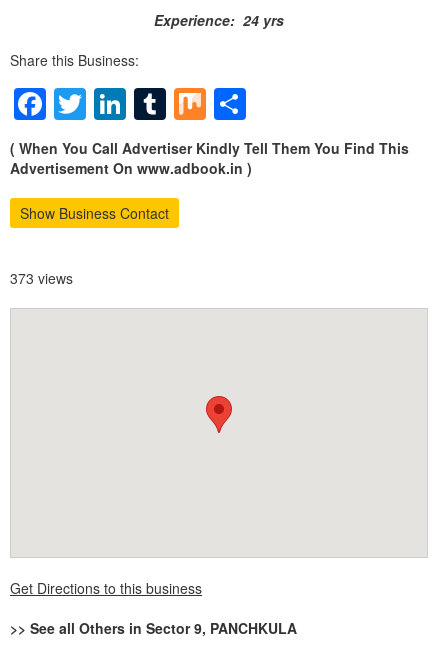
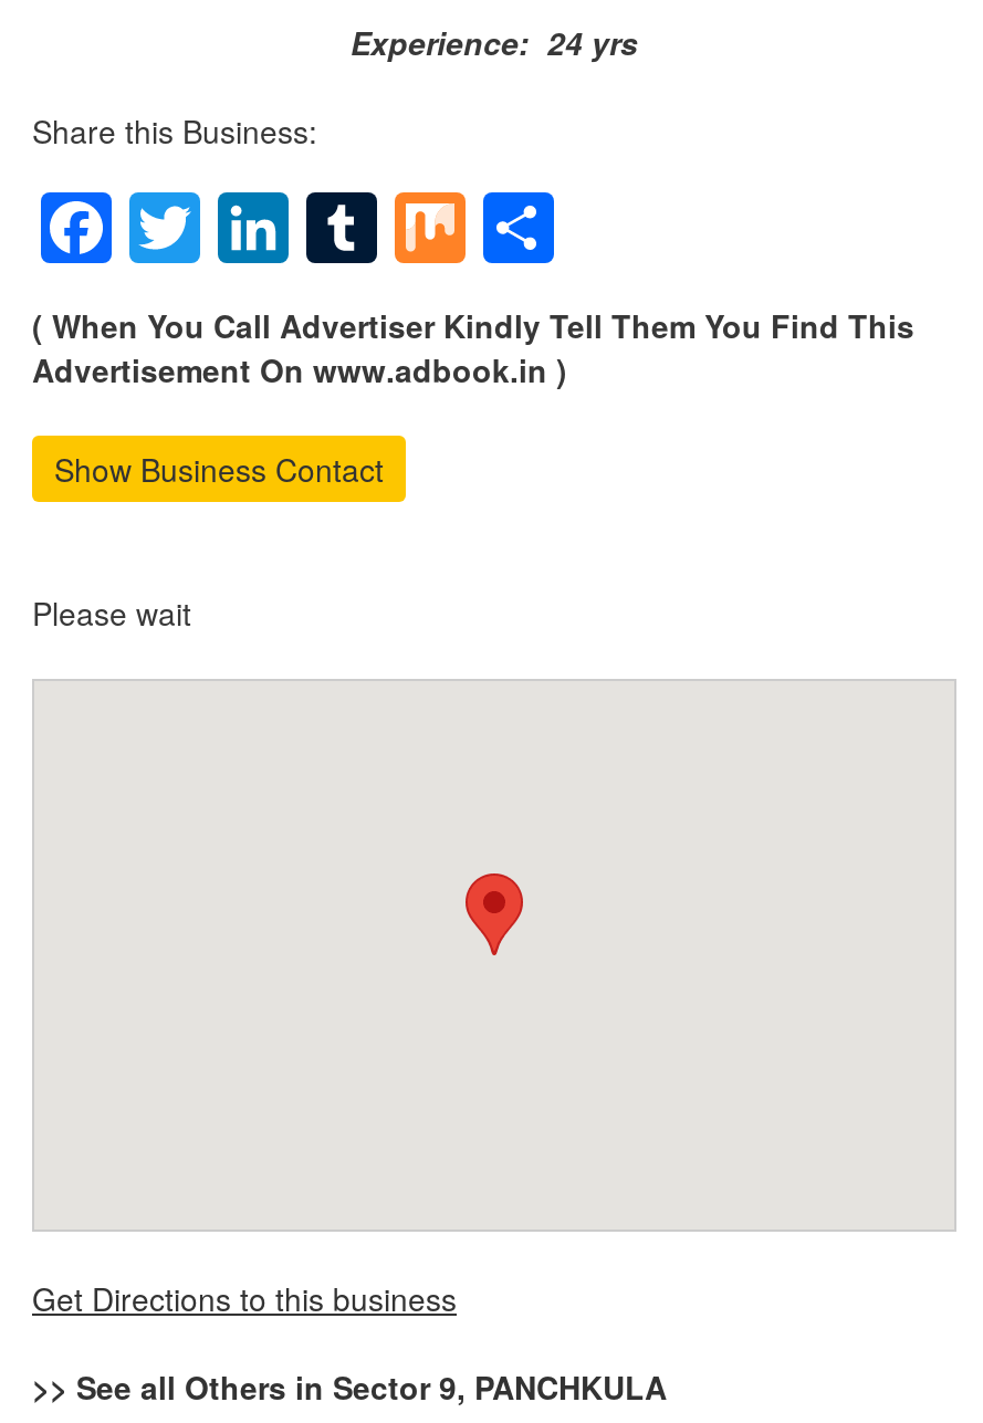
[10,267,73,287] 373 views -> [32,589,191,634] Please wait

